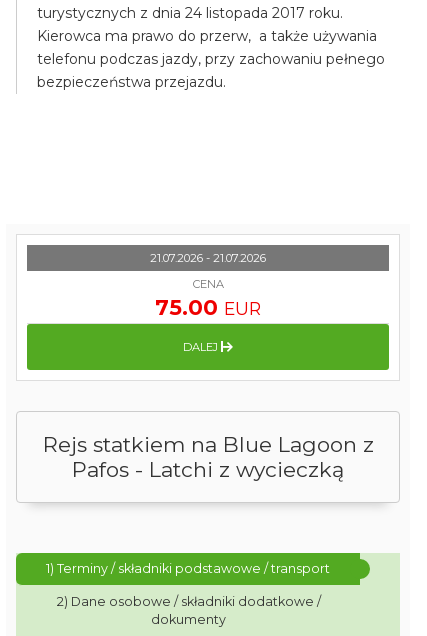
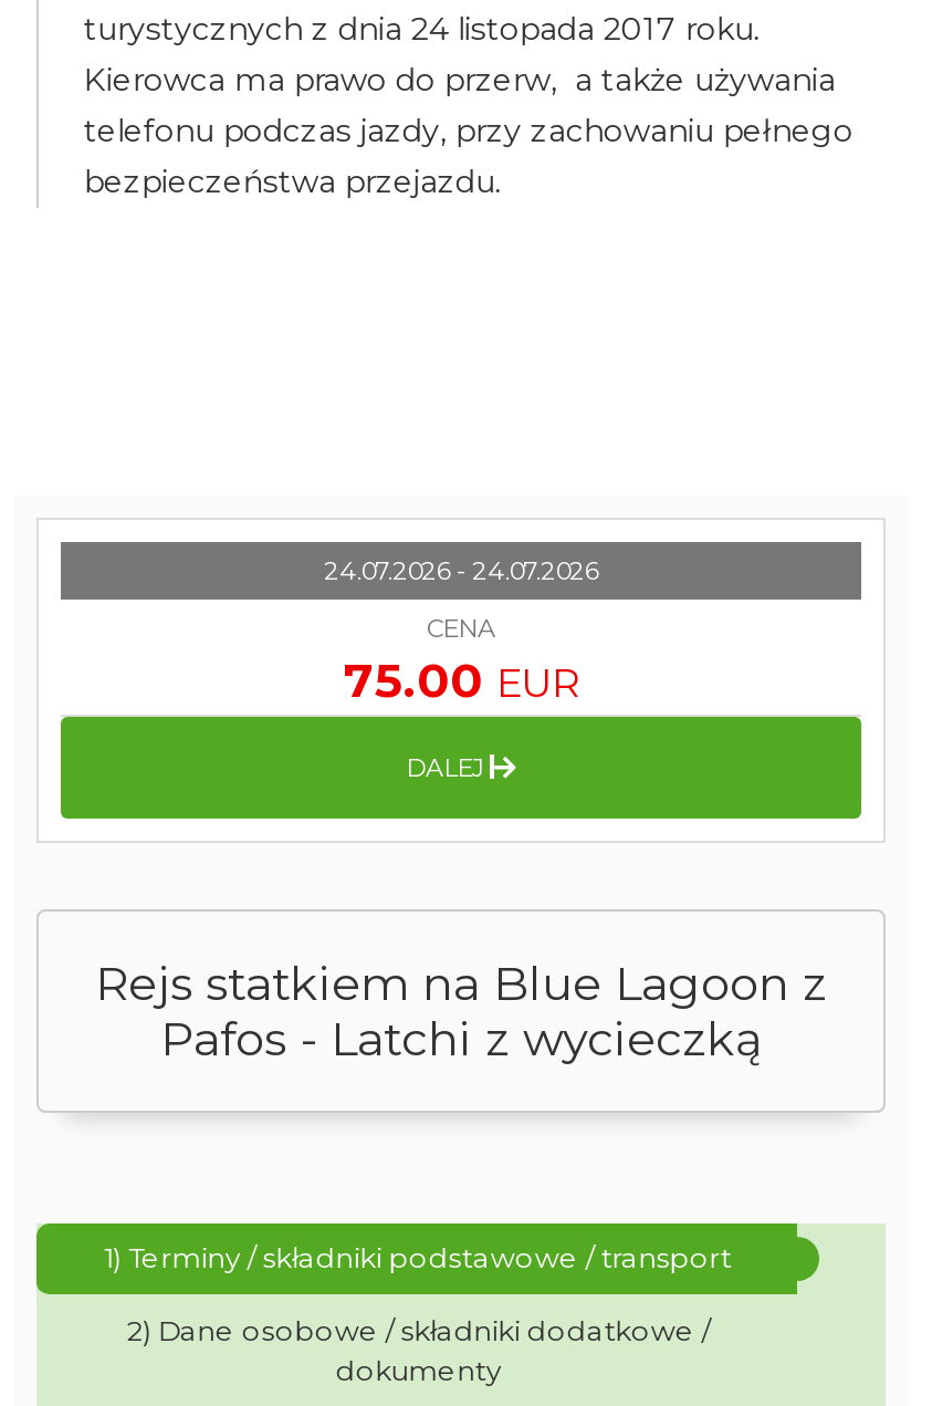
[150,251,266,265] 21.07.2026 - 21.07.2026 -> [324,555,598,586] 24.07.2026 - 24.07.2026

